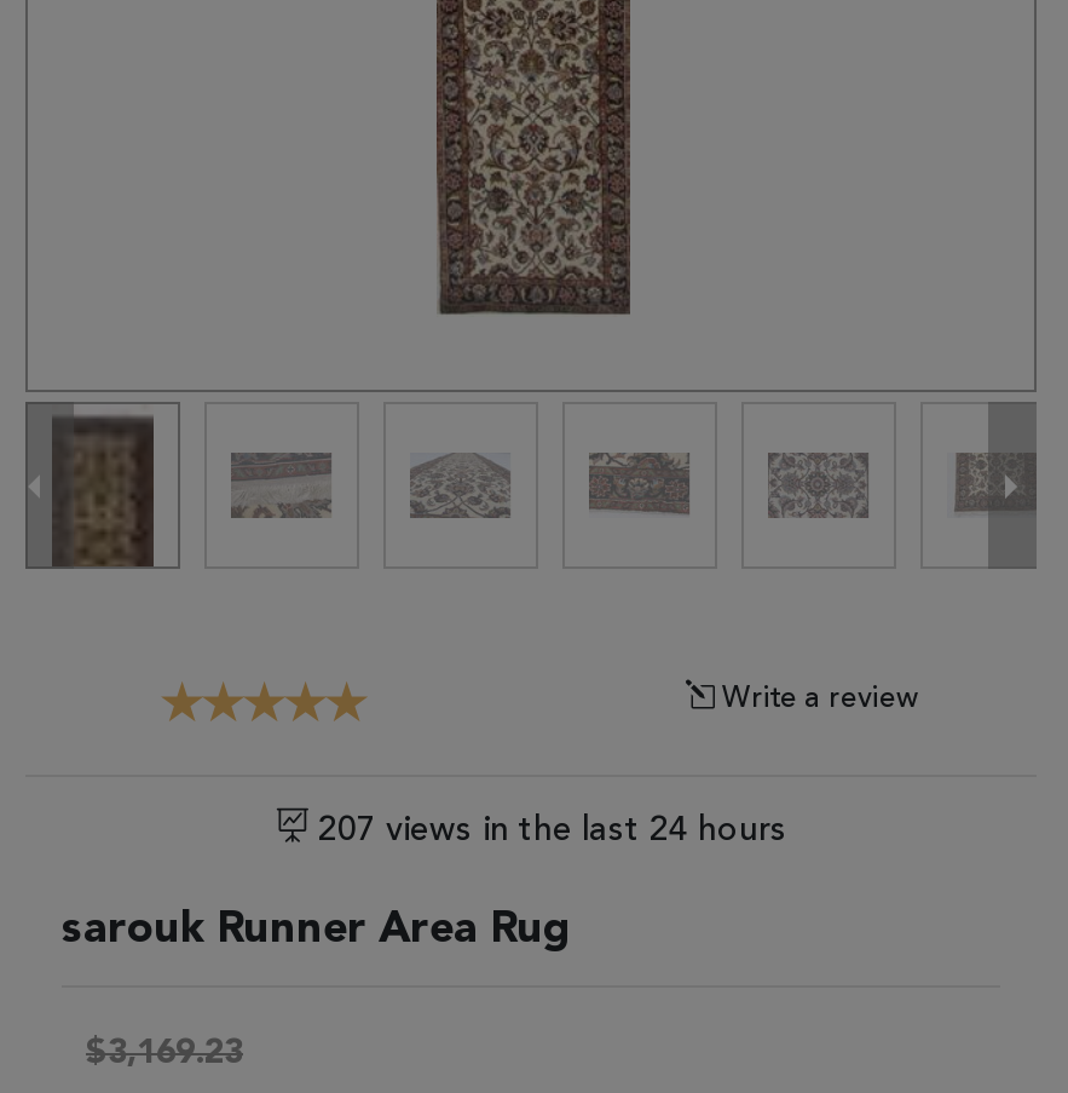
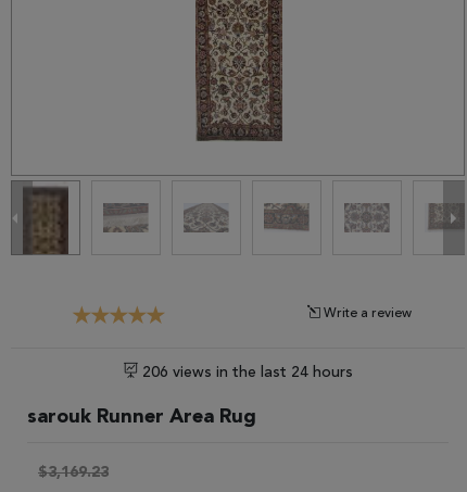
[308,813,787,847] 207 views in the last 24 hours -> [138,365,353,380] 206 views in the last 24 hours

